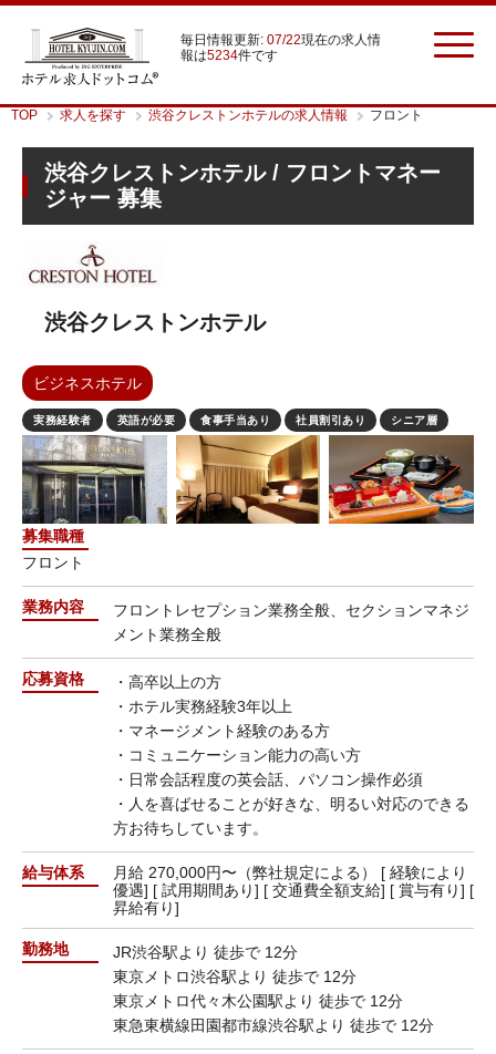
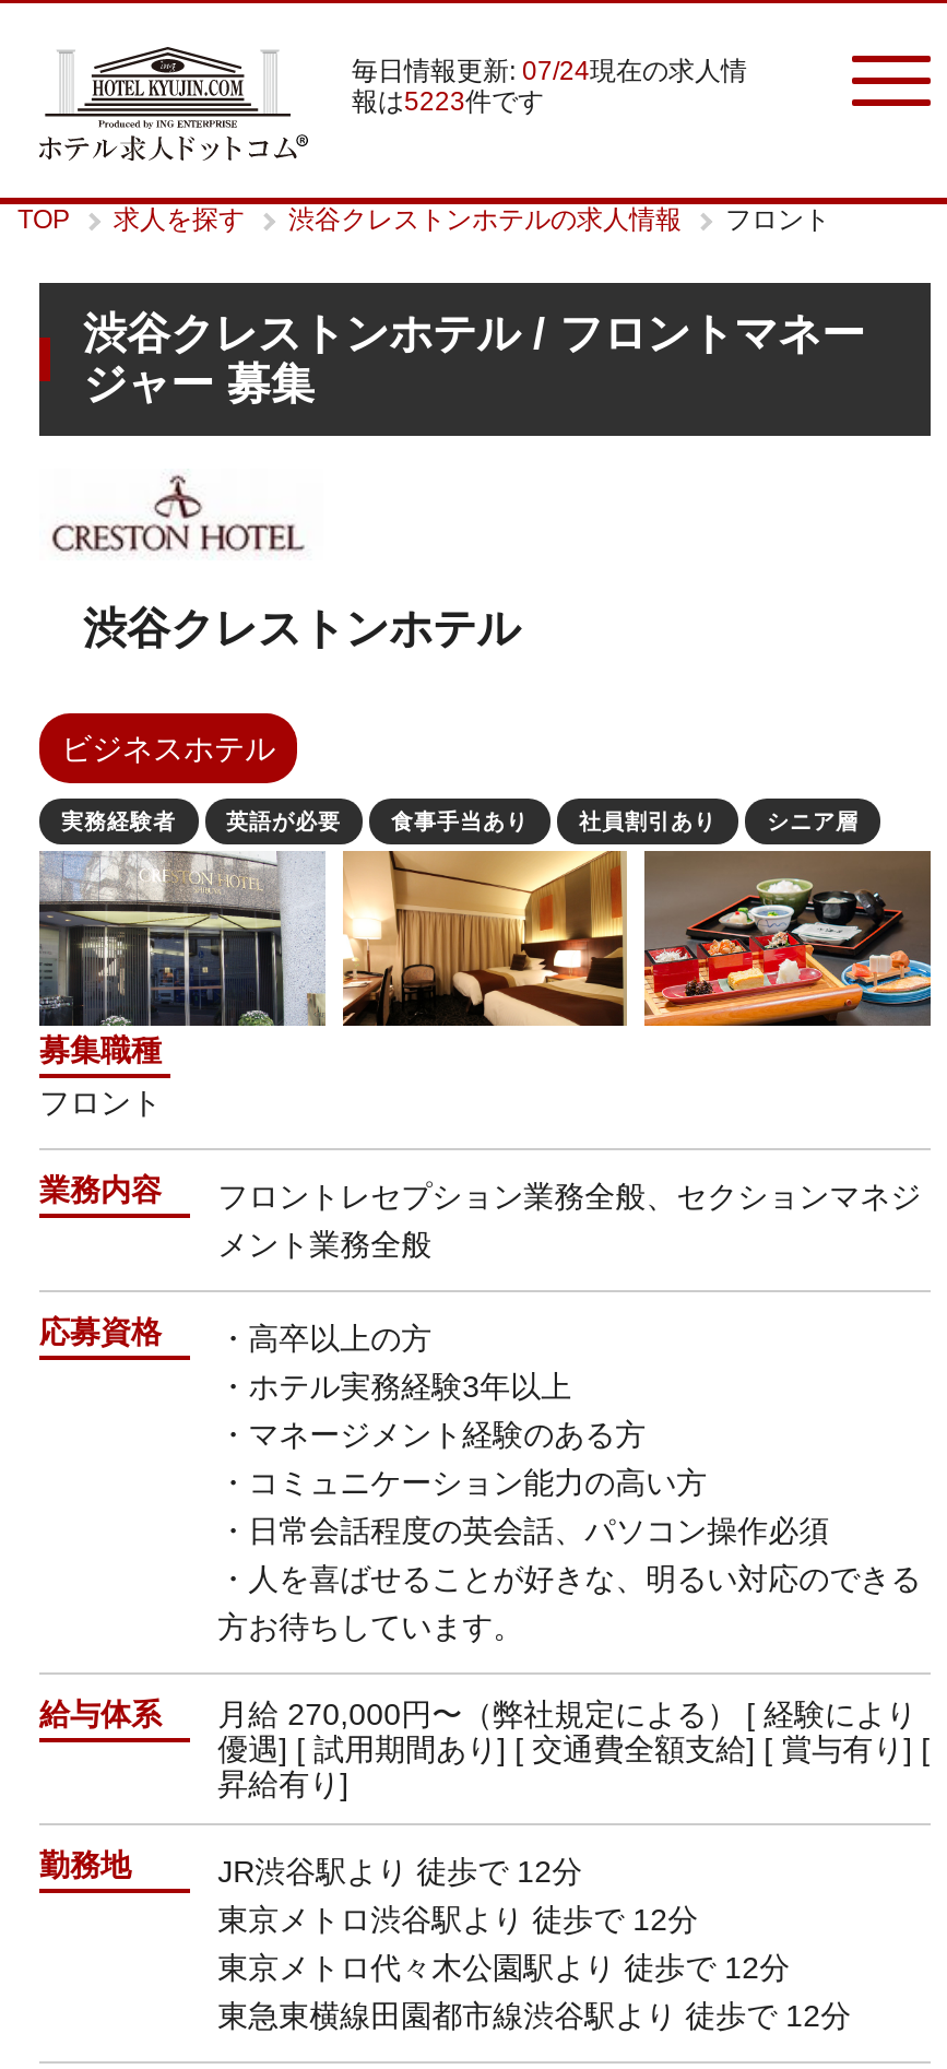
[180,32,381,48] 毎日情報更新: 07/22現在の求人情 -> [352,56,747,86] 毎日情報更新: 07/24現在の求人情
[180,48,278,63] 報は5234件です -> [352,86,544,117] 報は5223件です

